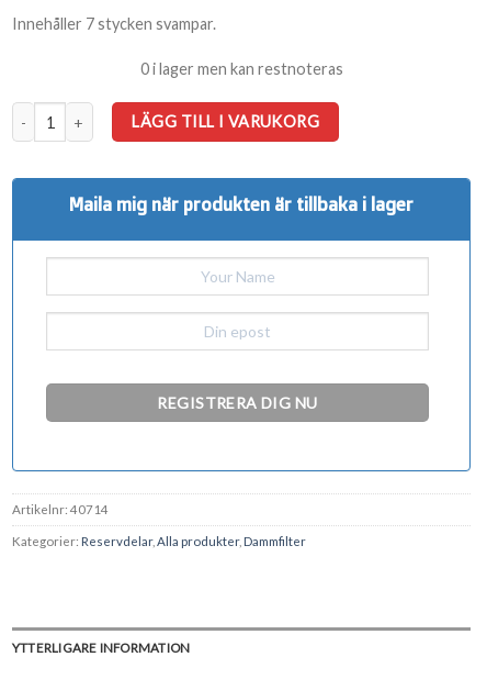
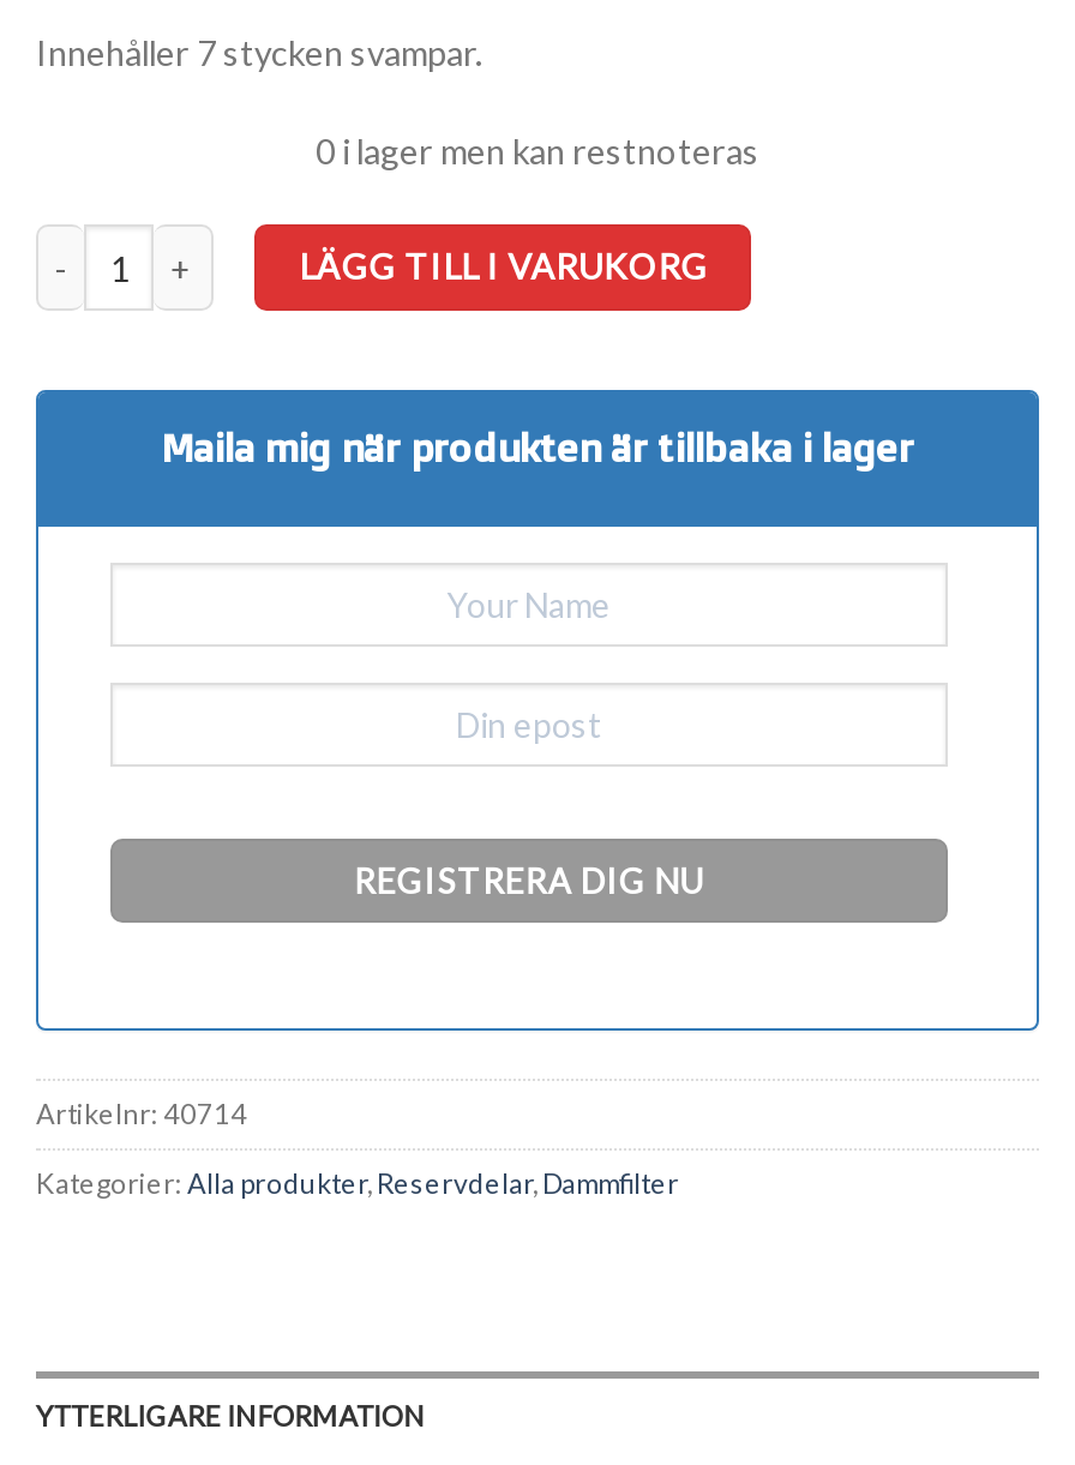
[12,534,306,548] Kategorier: Reservdelar, Alla produkter, Dammfilter -> [36,1167,679,1198] Kategorier: Alla produkter, Reservdelar, Dammfilter

